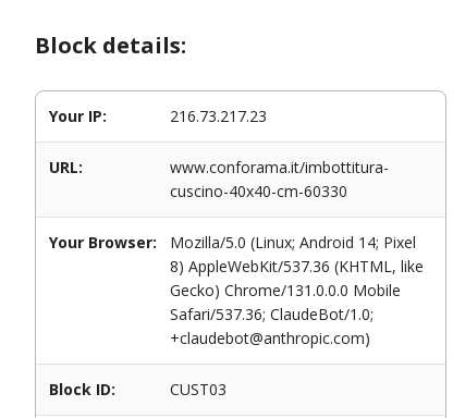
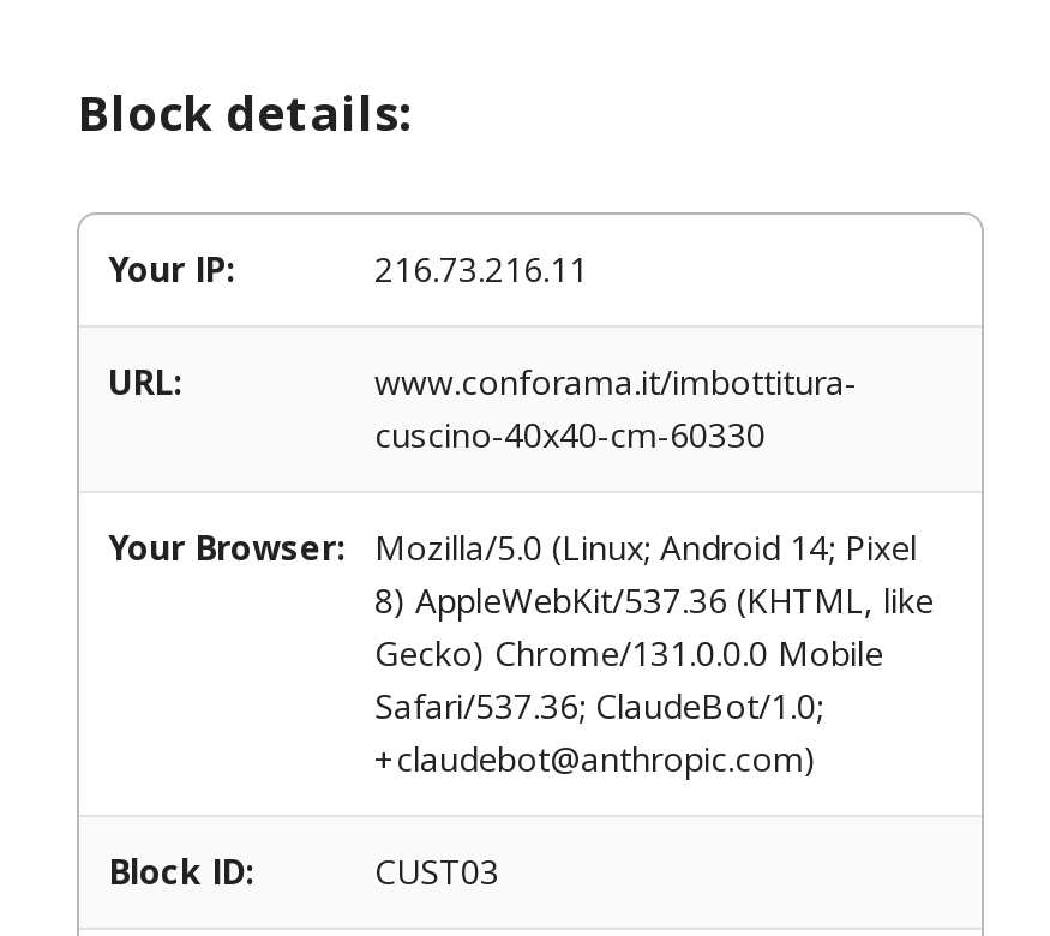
[170,106,267,126] 216.73.217.23 -> [374,246,588,292] 216.73.216.11

